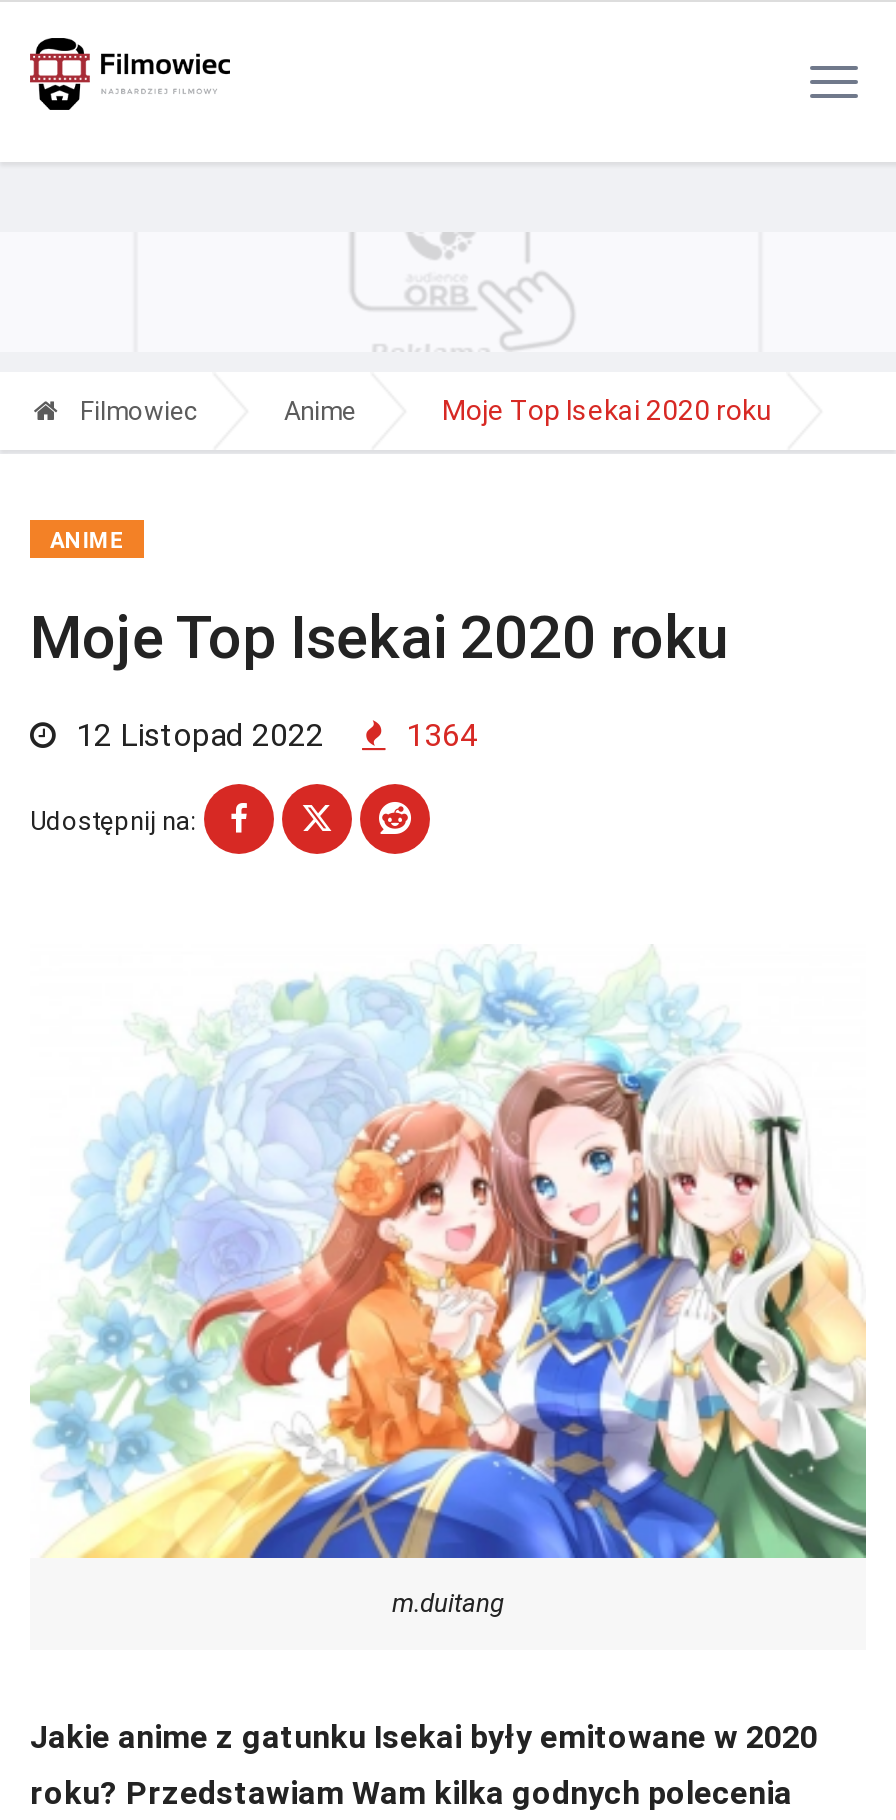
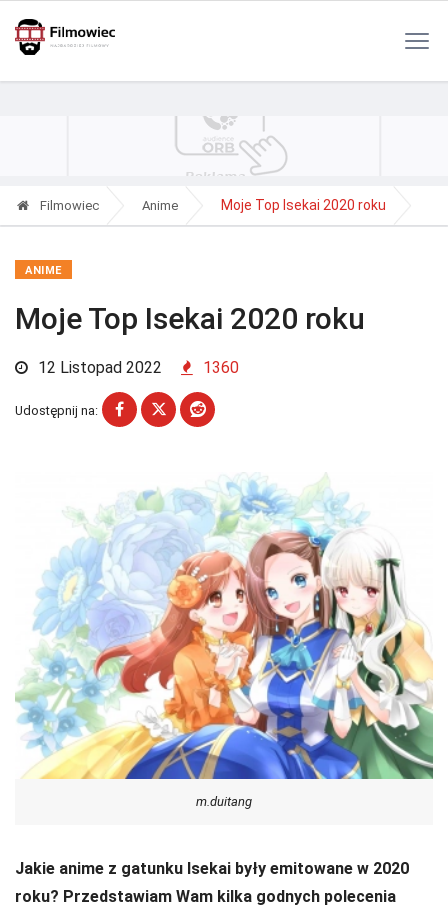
[68,716,478,754] 12 Listopad 2022 1364 -> [34,358,239,377] 12 Listopad 2022 1360

